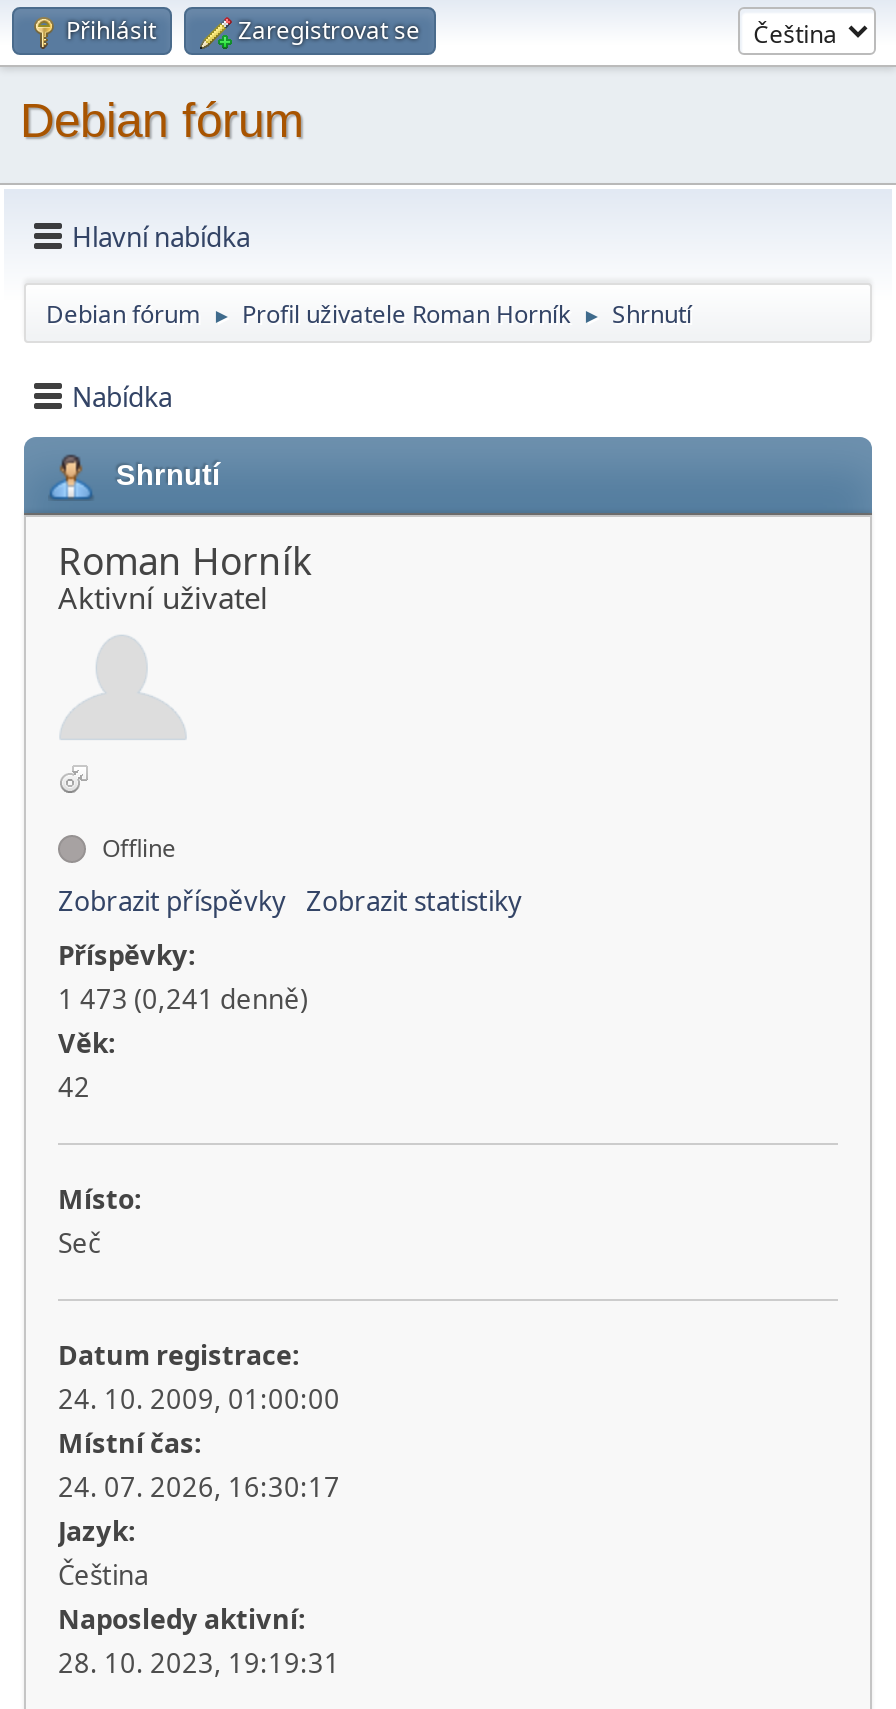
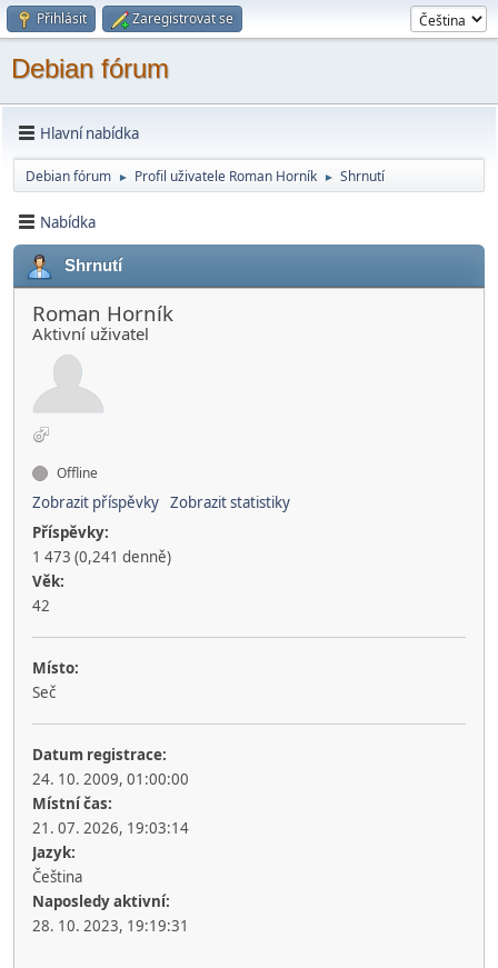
[58,1469,340,1505] 24. 07. 2026, 16:30:17 -> [32,818,189,838] 21. 07. 2026, 19:03:14

